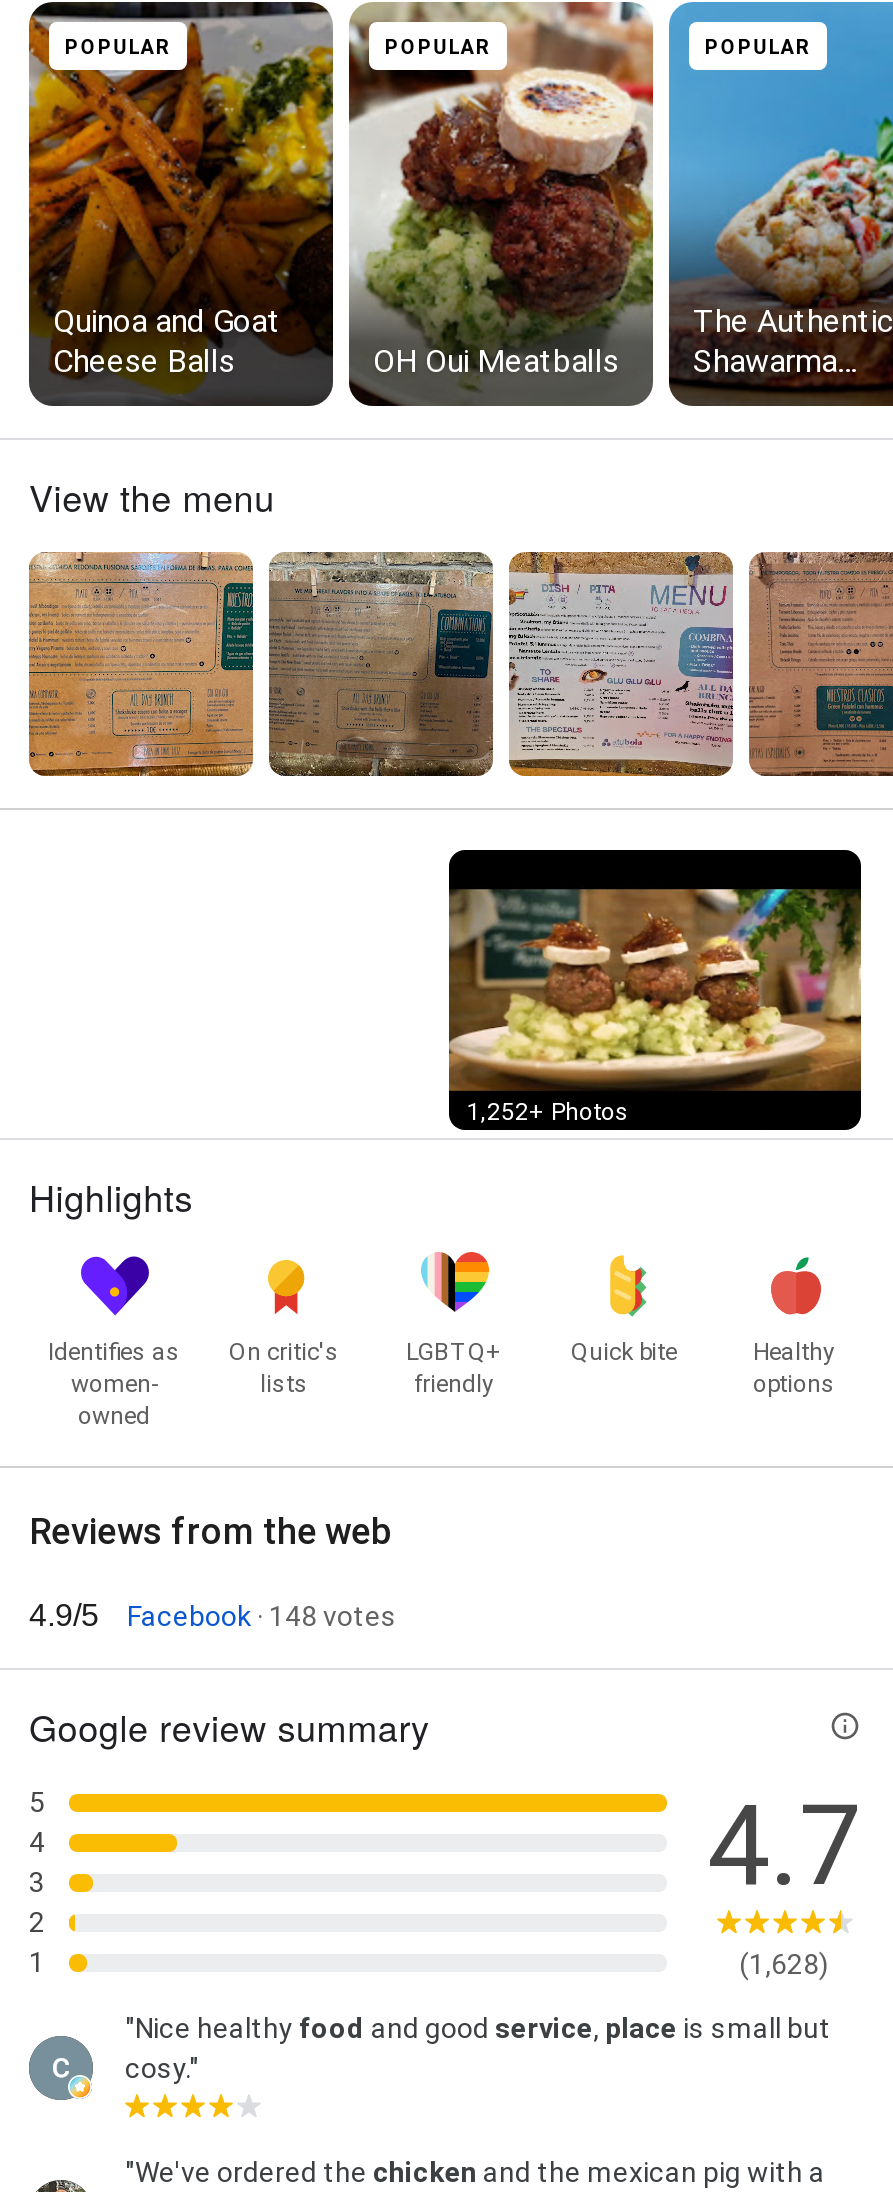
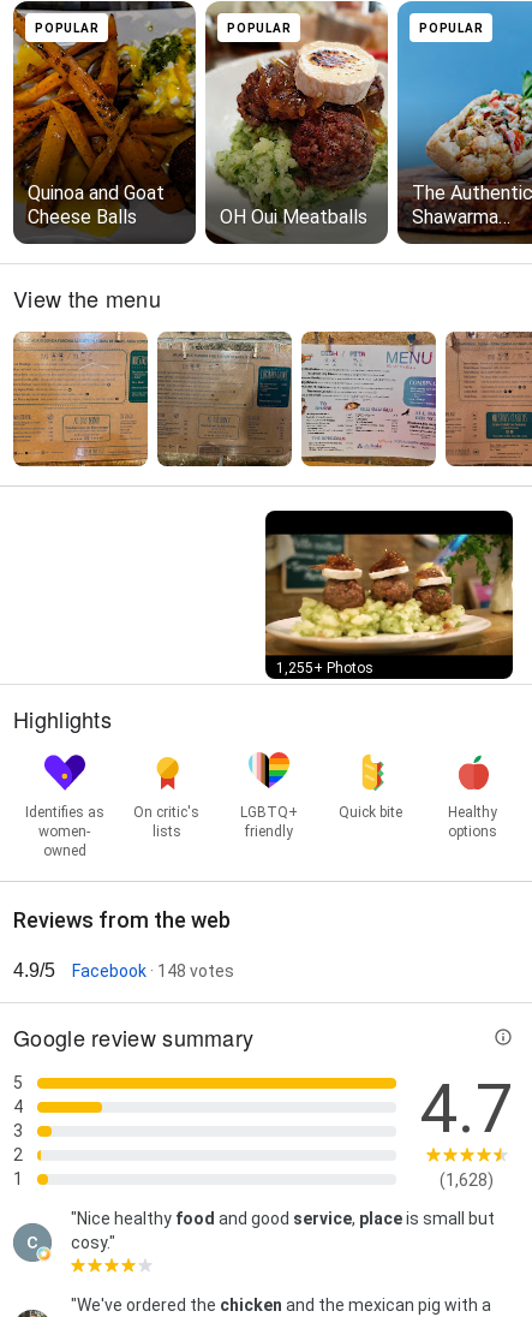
[467,1098,629,1126] 1,252+ Photos -> [276,660,373,677] 1,255+ Photos

